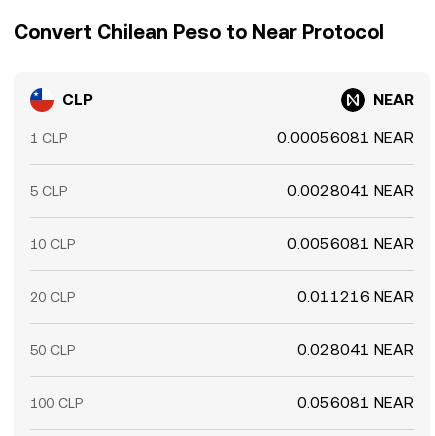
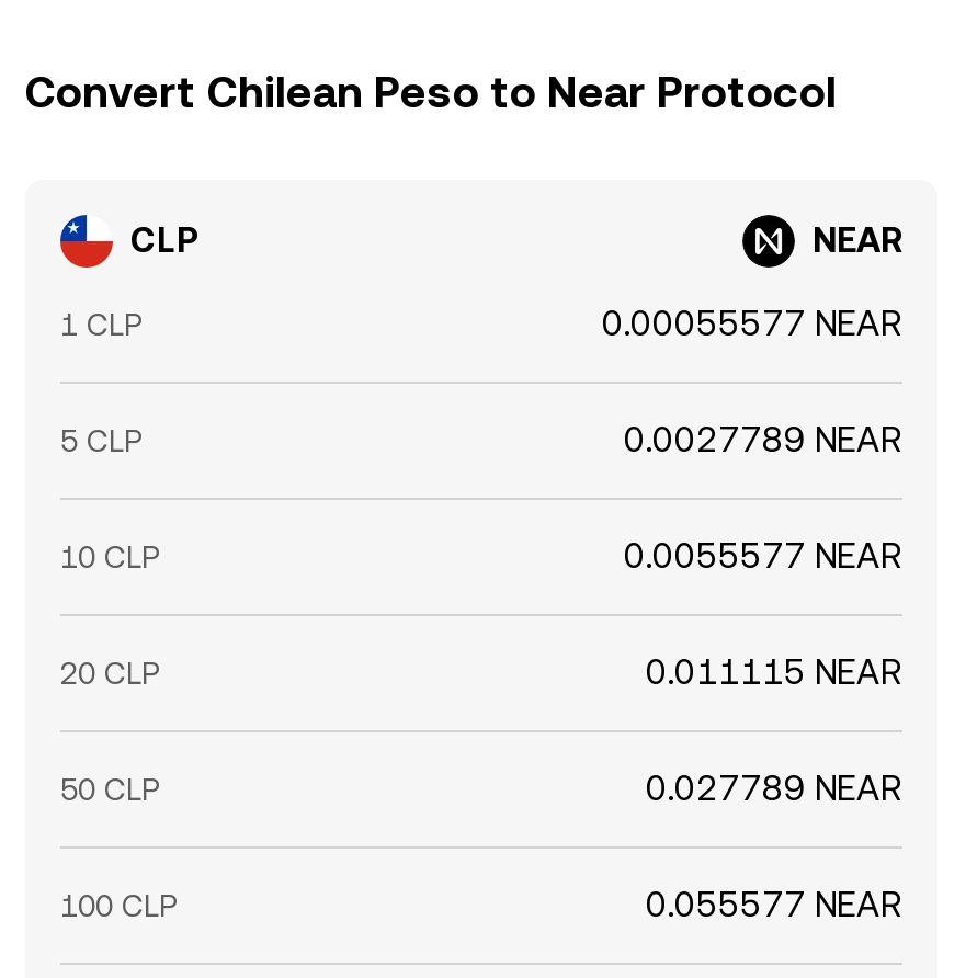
[277,128,414,147] 0.00056081 NEAR -> [602,303,902,344] 0.00055577 NEAR
[287,181,414,200] 0.0028041 NEAR -> [624,419,902,460] 0.0027789 NEAR
[287,234,414,253] 0.0056081 NEAR -> [624,535,902,577] 0.0055577 NEAR
[297,287,414,306] 0.011216 NEAR -> [646,651,902,693] 0.011115 NEAR
[297,340,414,359] 0.028041 NEAR -> [646,767,902,809] 0.027789 NEAR
[297,393,414,412] 0.056081 NEAR -> [646,884,902,925] 0.055577 NEAR

